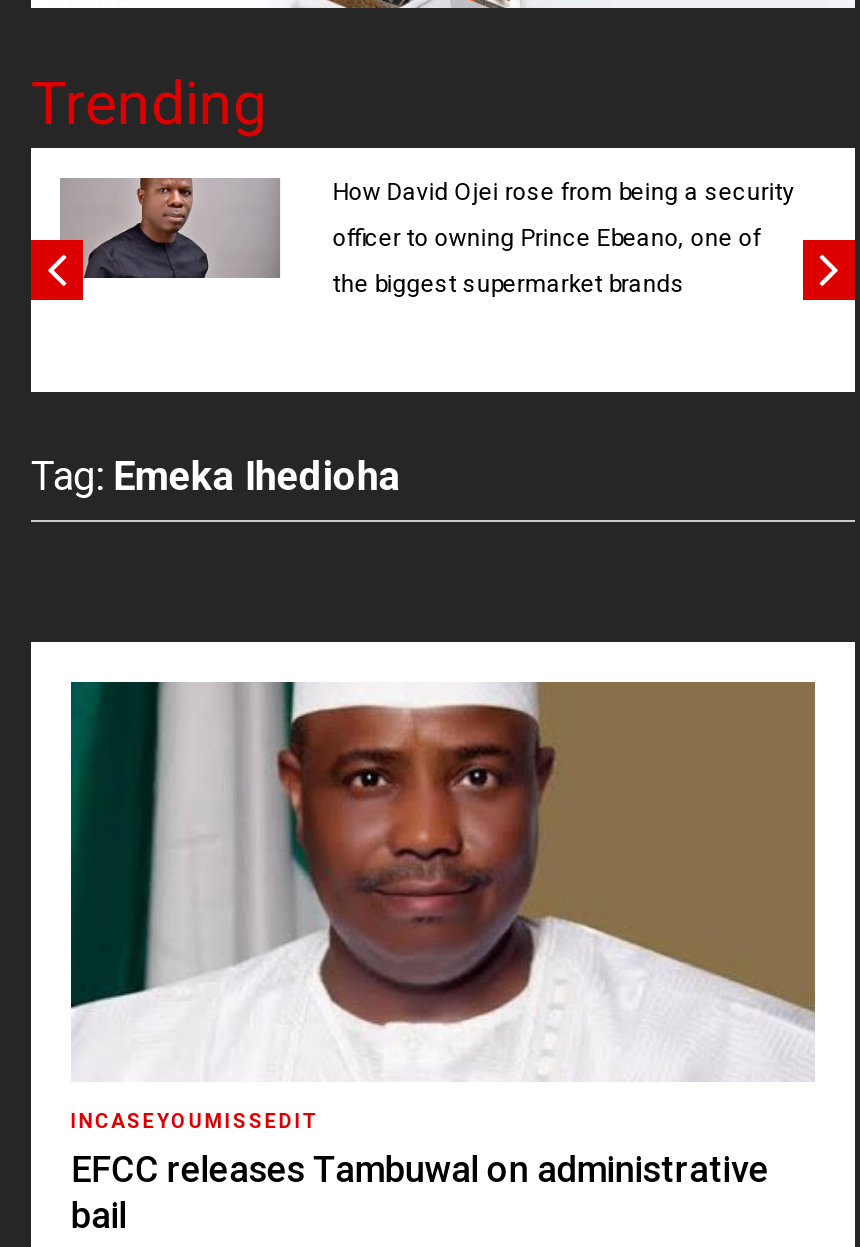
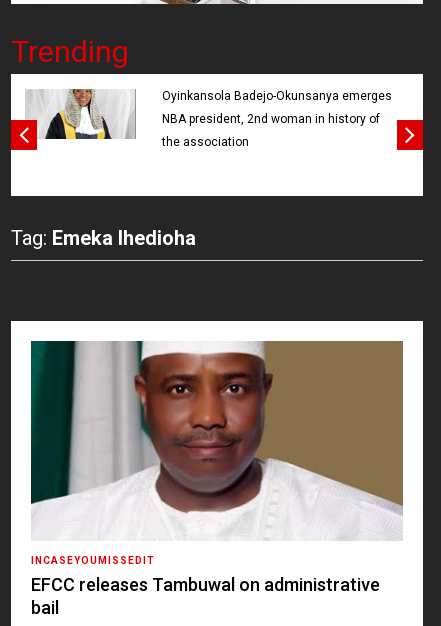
[61,178,794,280] [image] | How David Ojei rose from being a security -> [27,89,392,140] [image] | Oyinkansola Badejo-Okunsanya emerges
[332,224,760,252] officer to owning Prince Ebeano, one of -> [162,112,380,126] NBA president, 2nd woman in history of
[332,270,684,298] the biggest supermarket brands -> [162,135,249,149] the association

